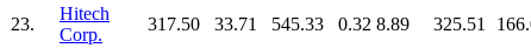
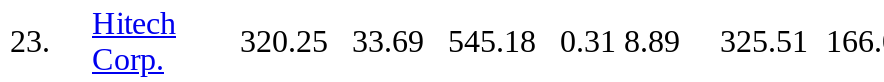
[148,14,200,34] 317.50 -> [240,24,328,58] 320.25
[214,14,257,34] 33.71 -> [352,24,424,58] 33.69
[271,14,324,34] 545.33 -> [448,24,536,58] 545.18
[338,14,410,34] 0.32 8.89 -> [560,24,680,58] 0.31 8.89

